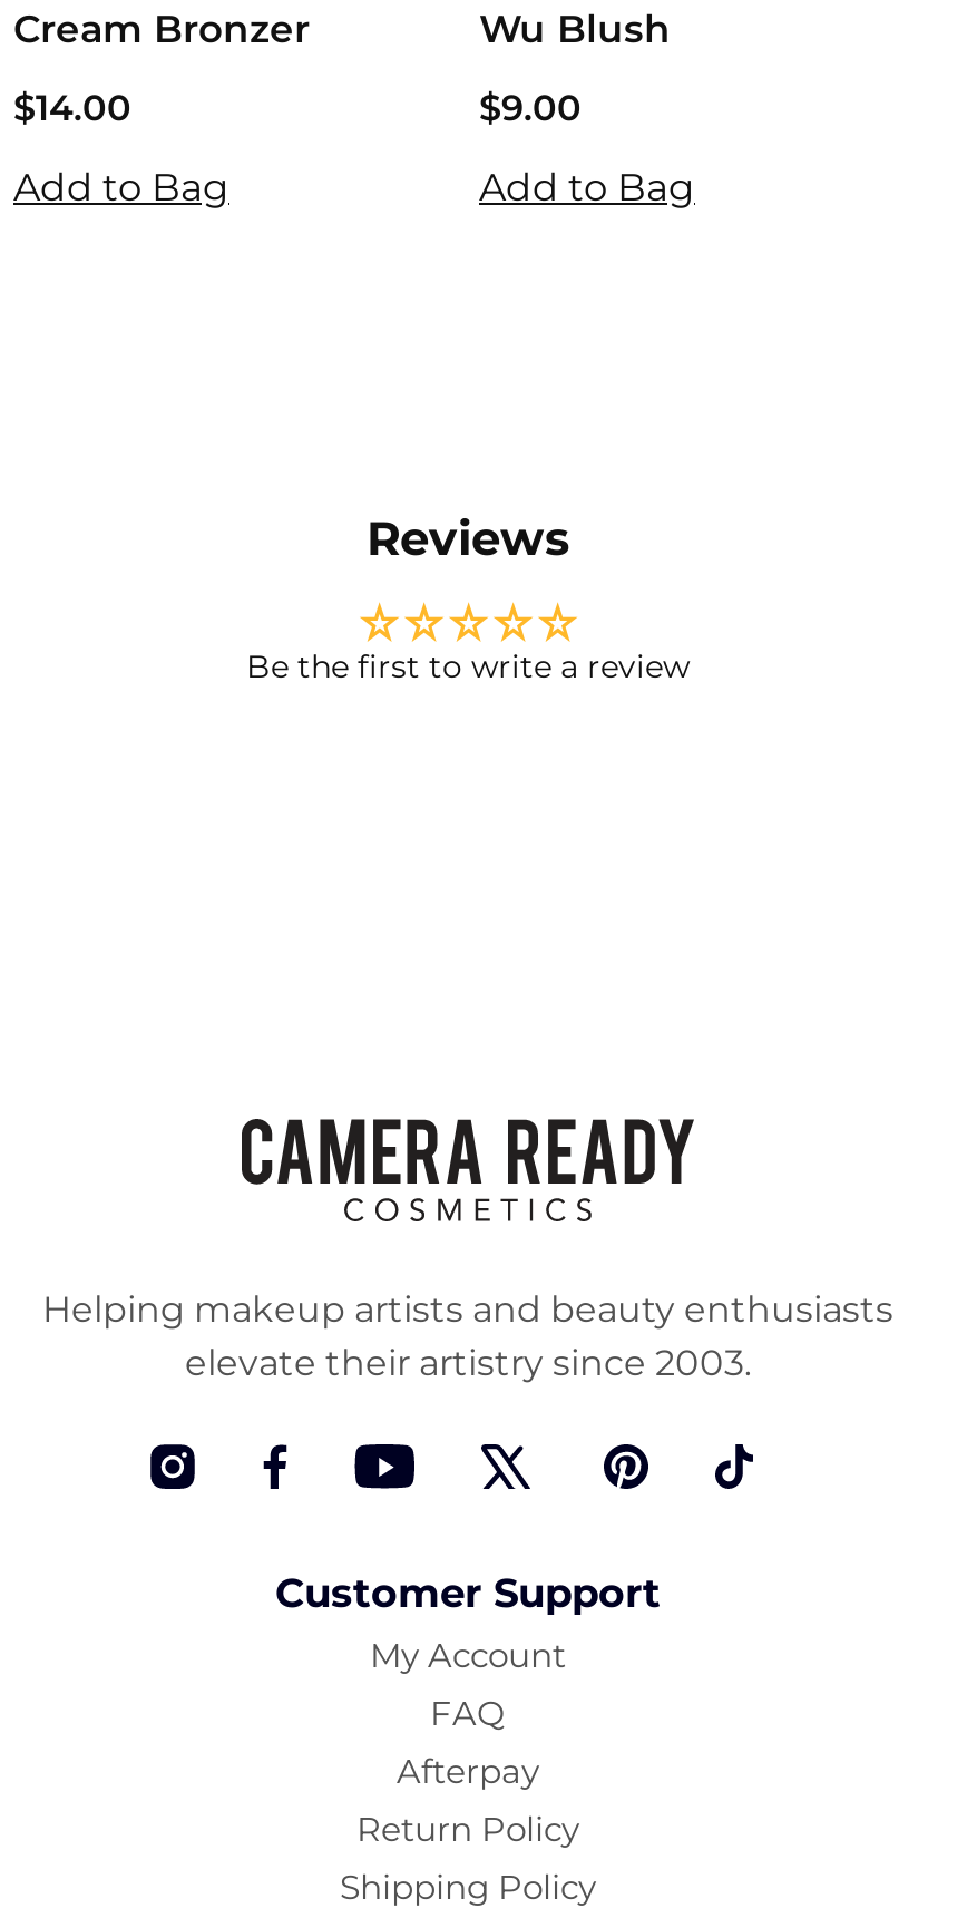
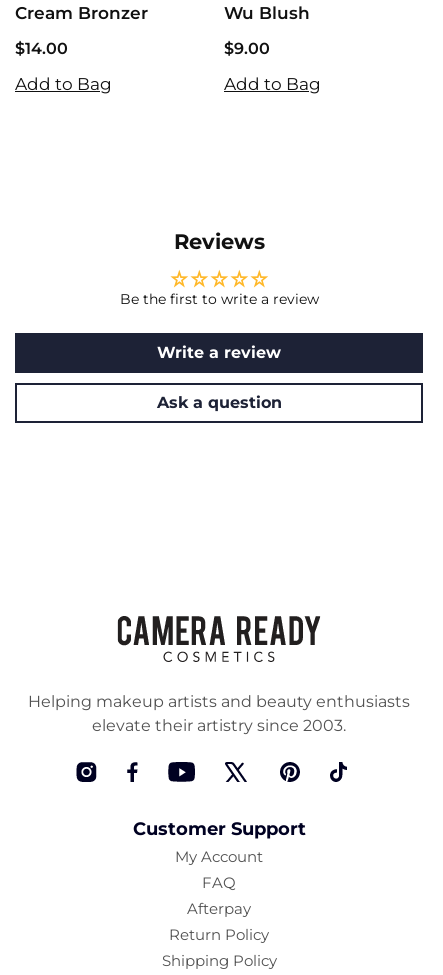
none -> [156,343,281,412] Write a review | Ask a question

